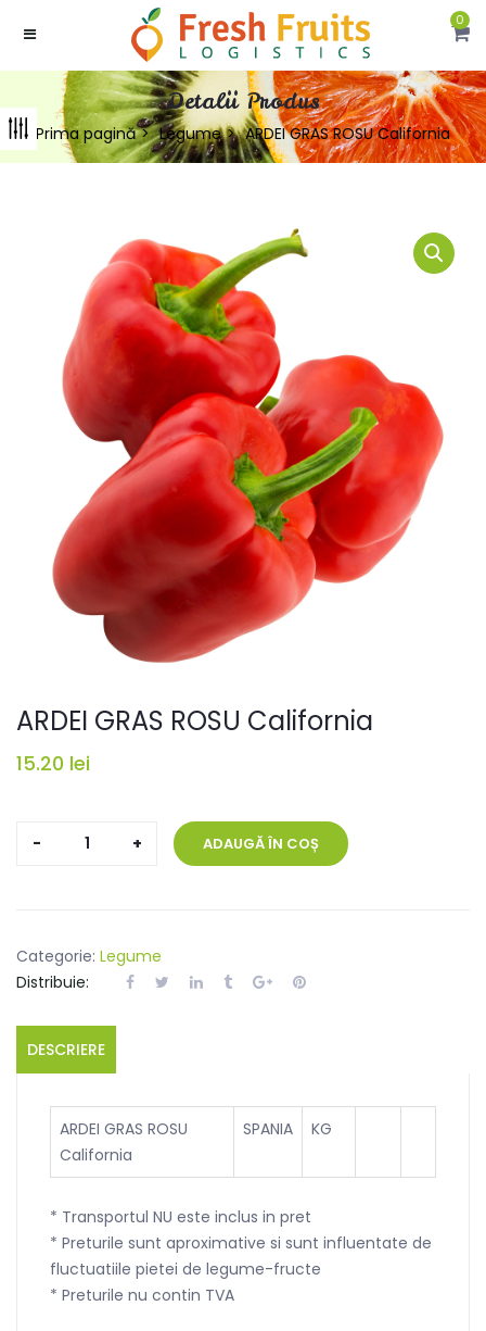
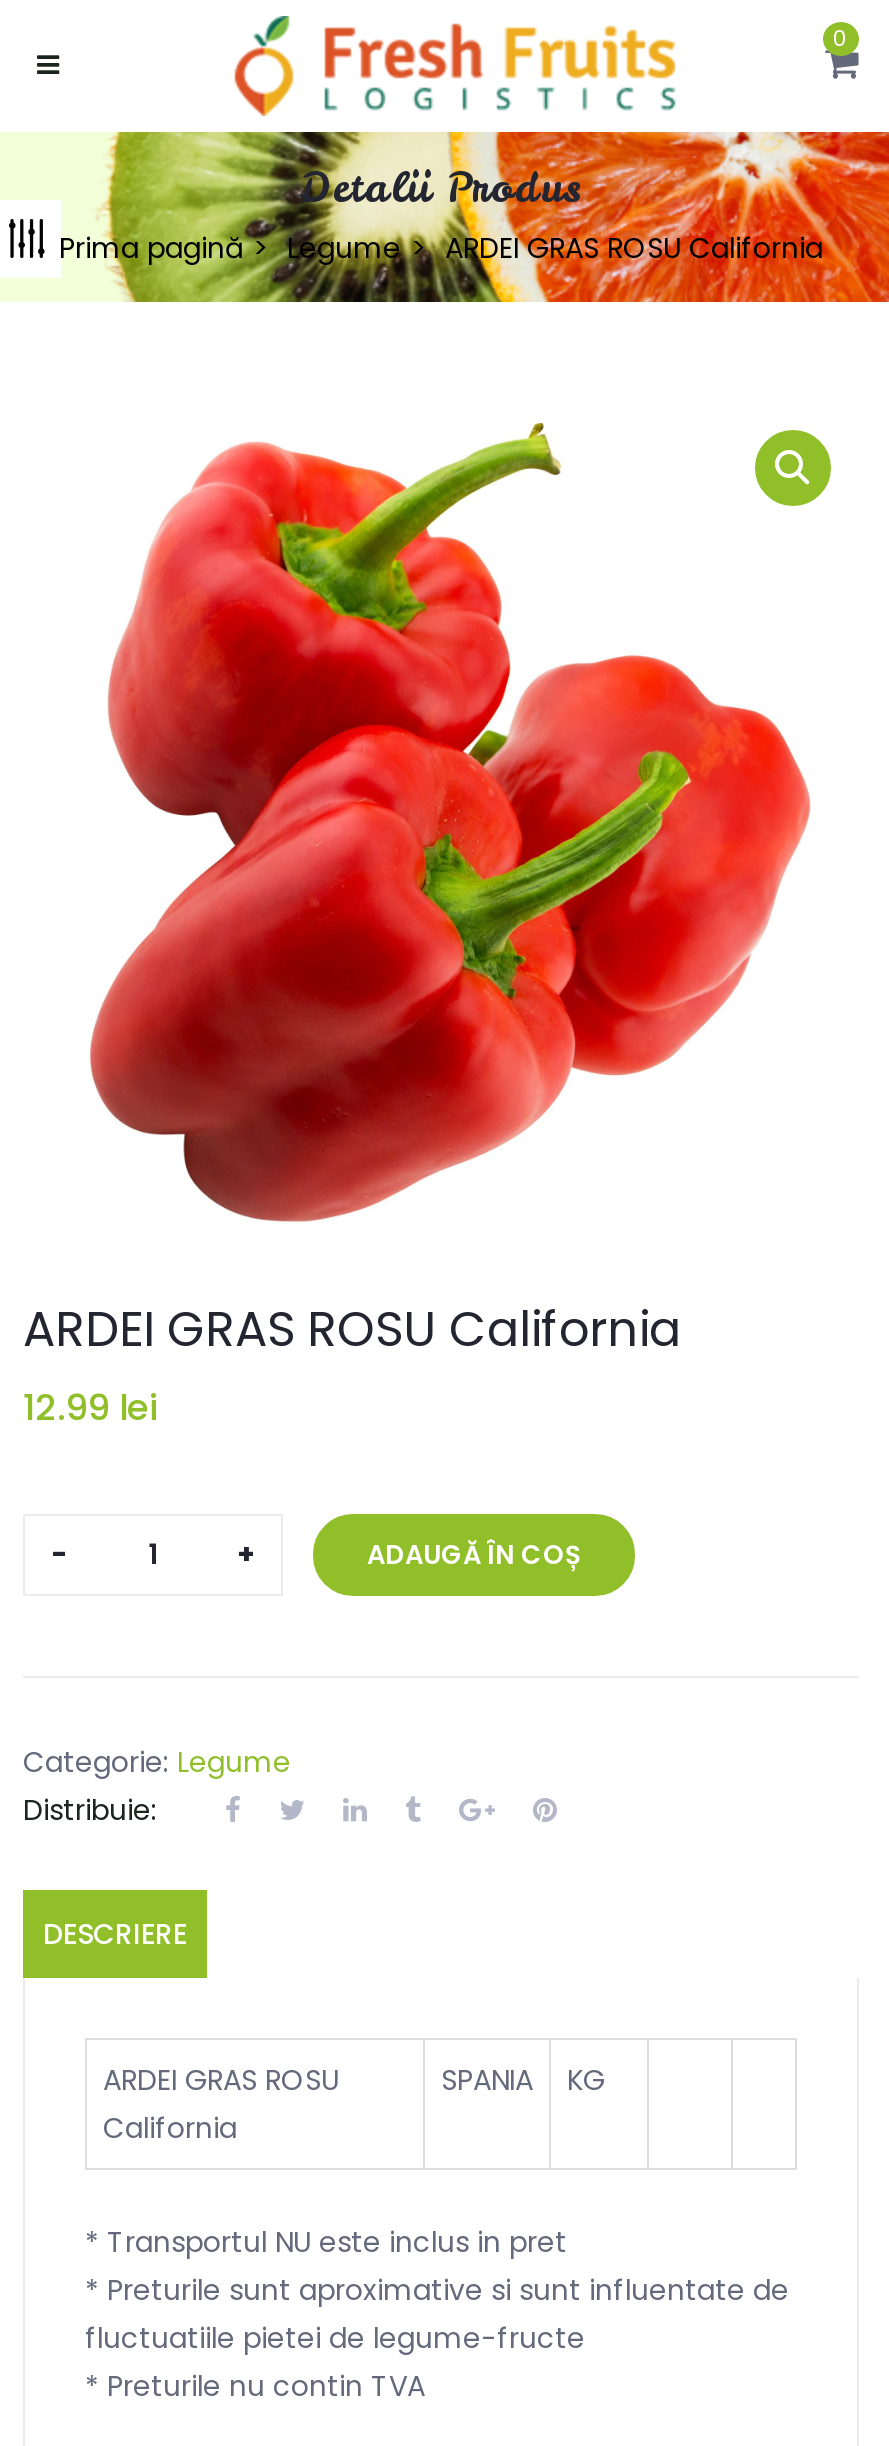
[16,750,90,777] 15.20 lei -> [23,1382,157,1432] 12.99 lei

